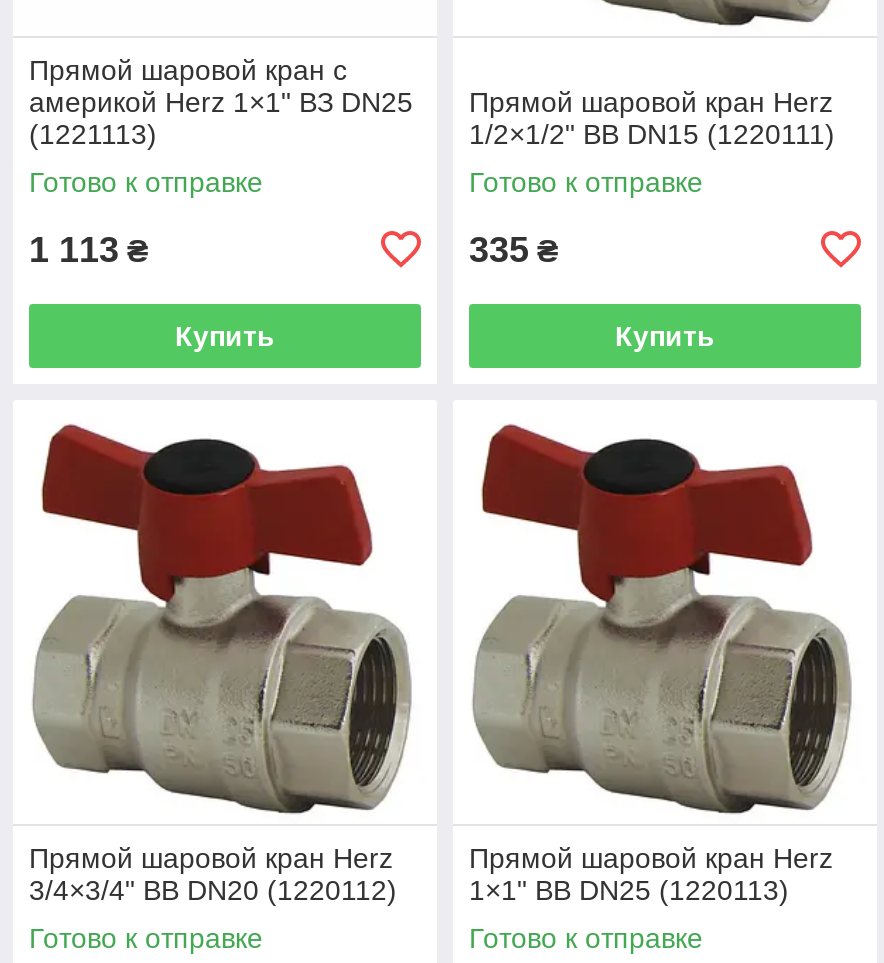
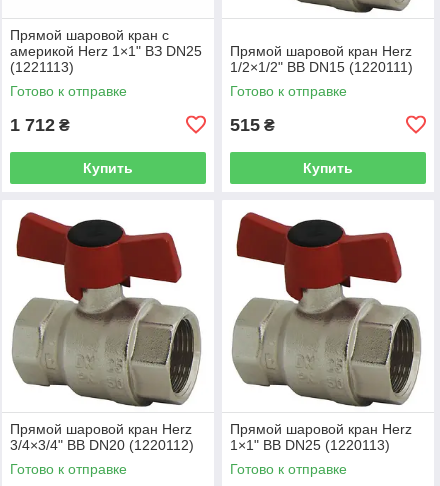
[29,230,149,270] 1 113 ₴ -> [10,115,70,135] 1 712 ₴
[469,230,559,270] 335 ₴ -> [230,115,275,135] 515 ₴

